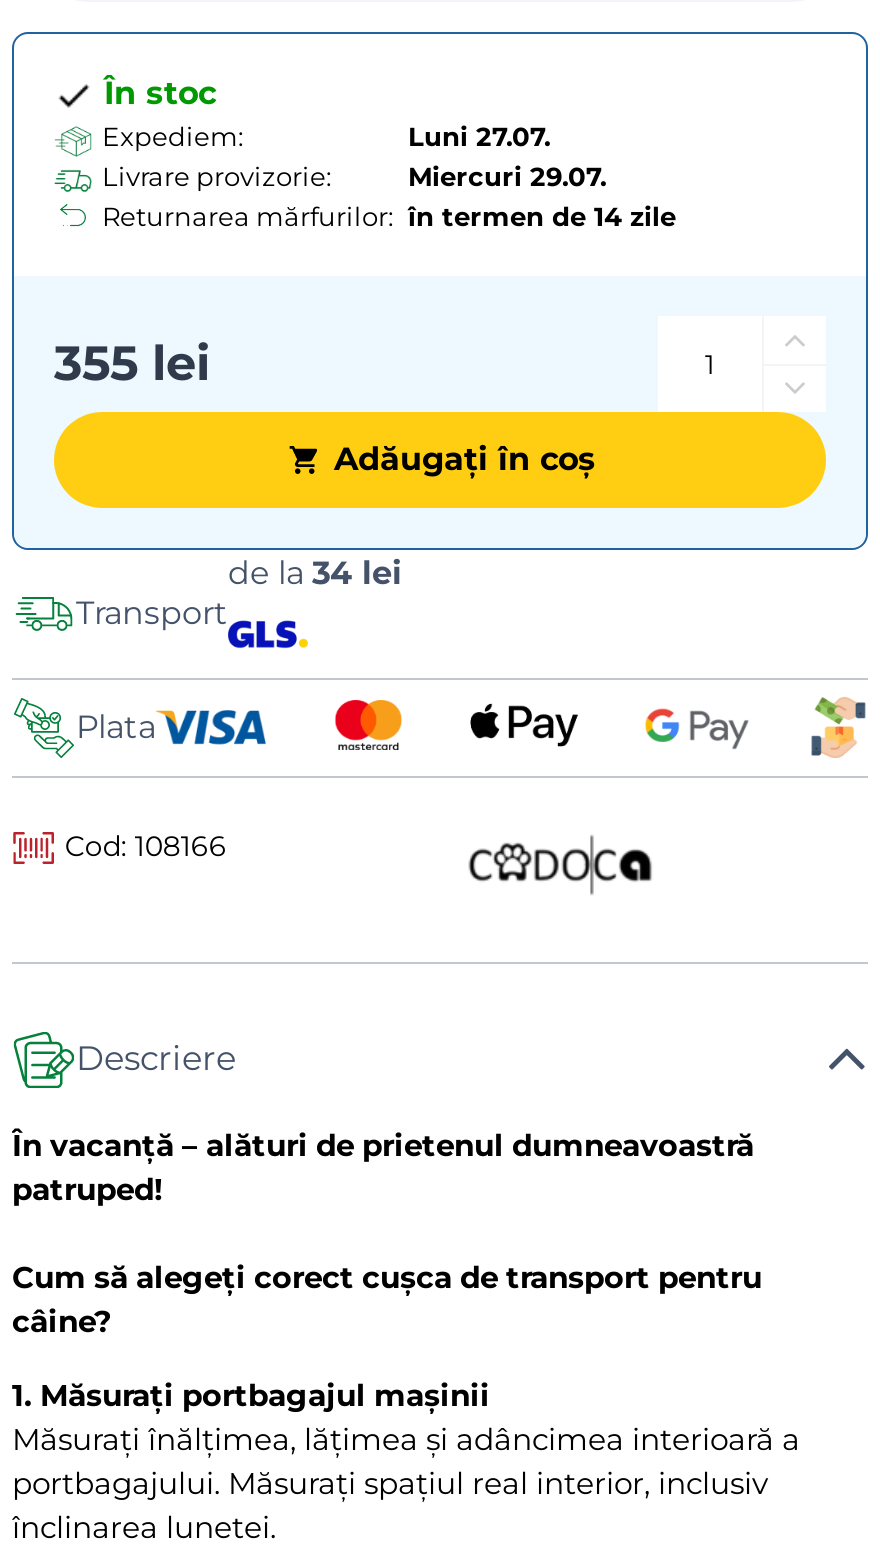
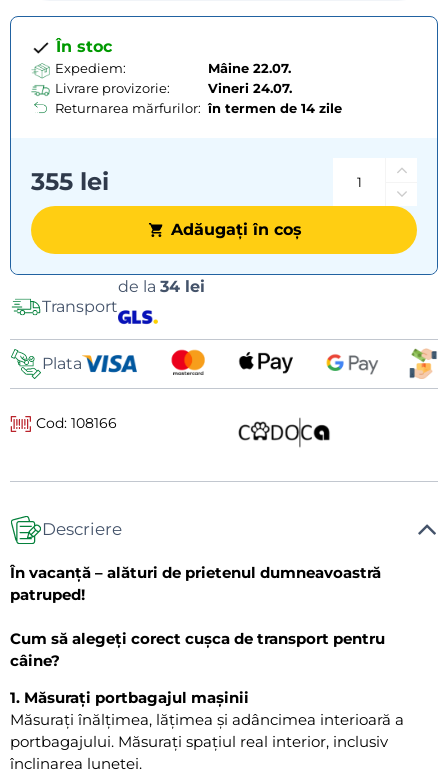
[408,119,550,151] Luni 27.07. -> [208,59,291,75] Mâine 22.07.
[408,159,606,191] Miercuri 29.07. -> [208,79,292,95] Vineri 24.07.

